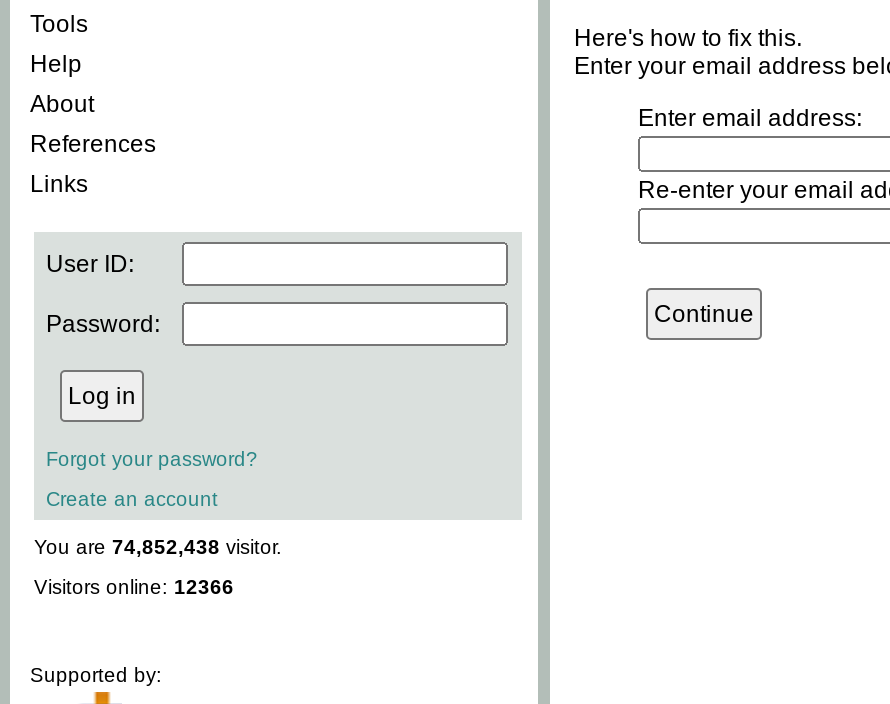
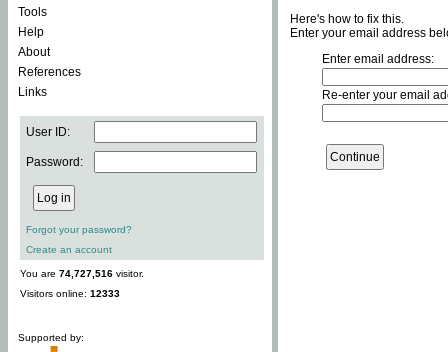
[34,536,282,558] You are 74,852,438 visitor. -> [20,268,144,279] You are 74,727,516 visitor.
[34,576,234,598] Visitors online: 12366 -> [20,288,120,299] Visitors online: 12333

